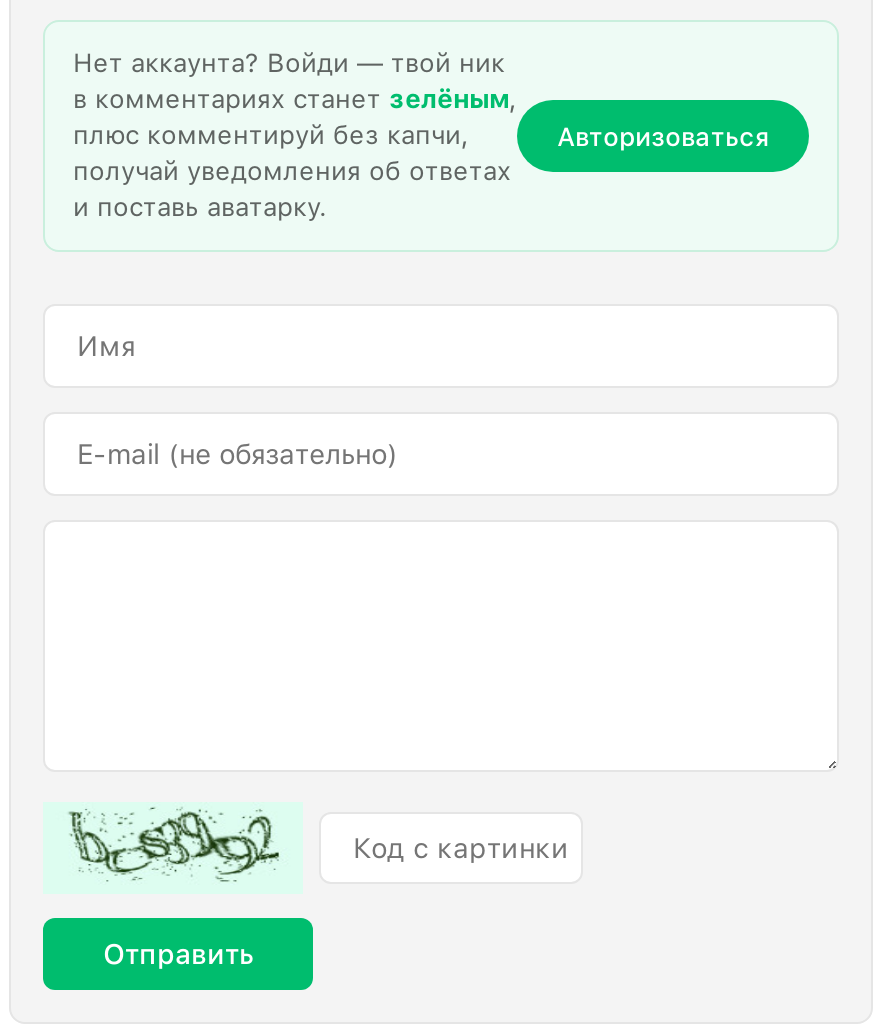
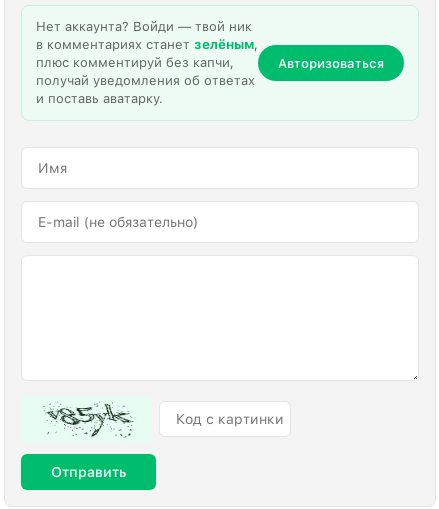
[69,808,281,884] [image] -> [35,401,139,438] [image]

